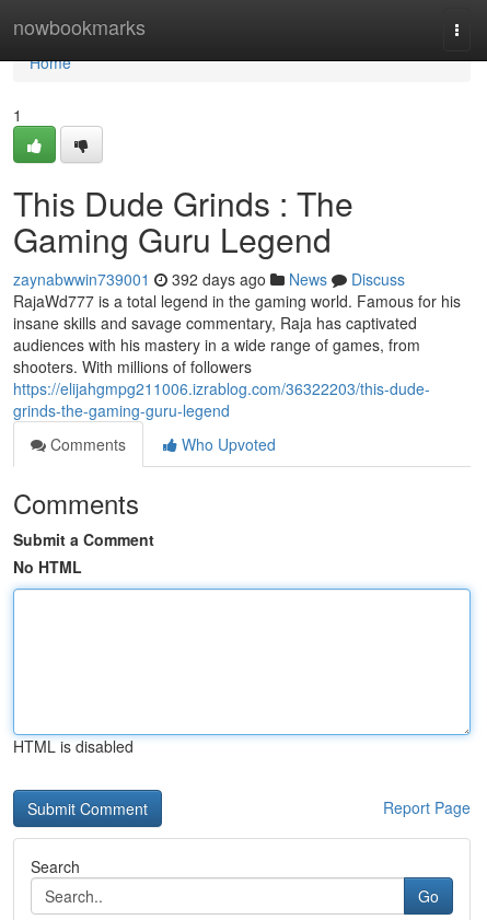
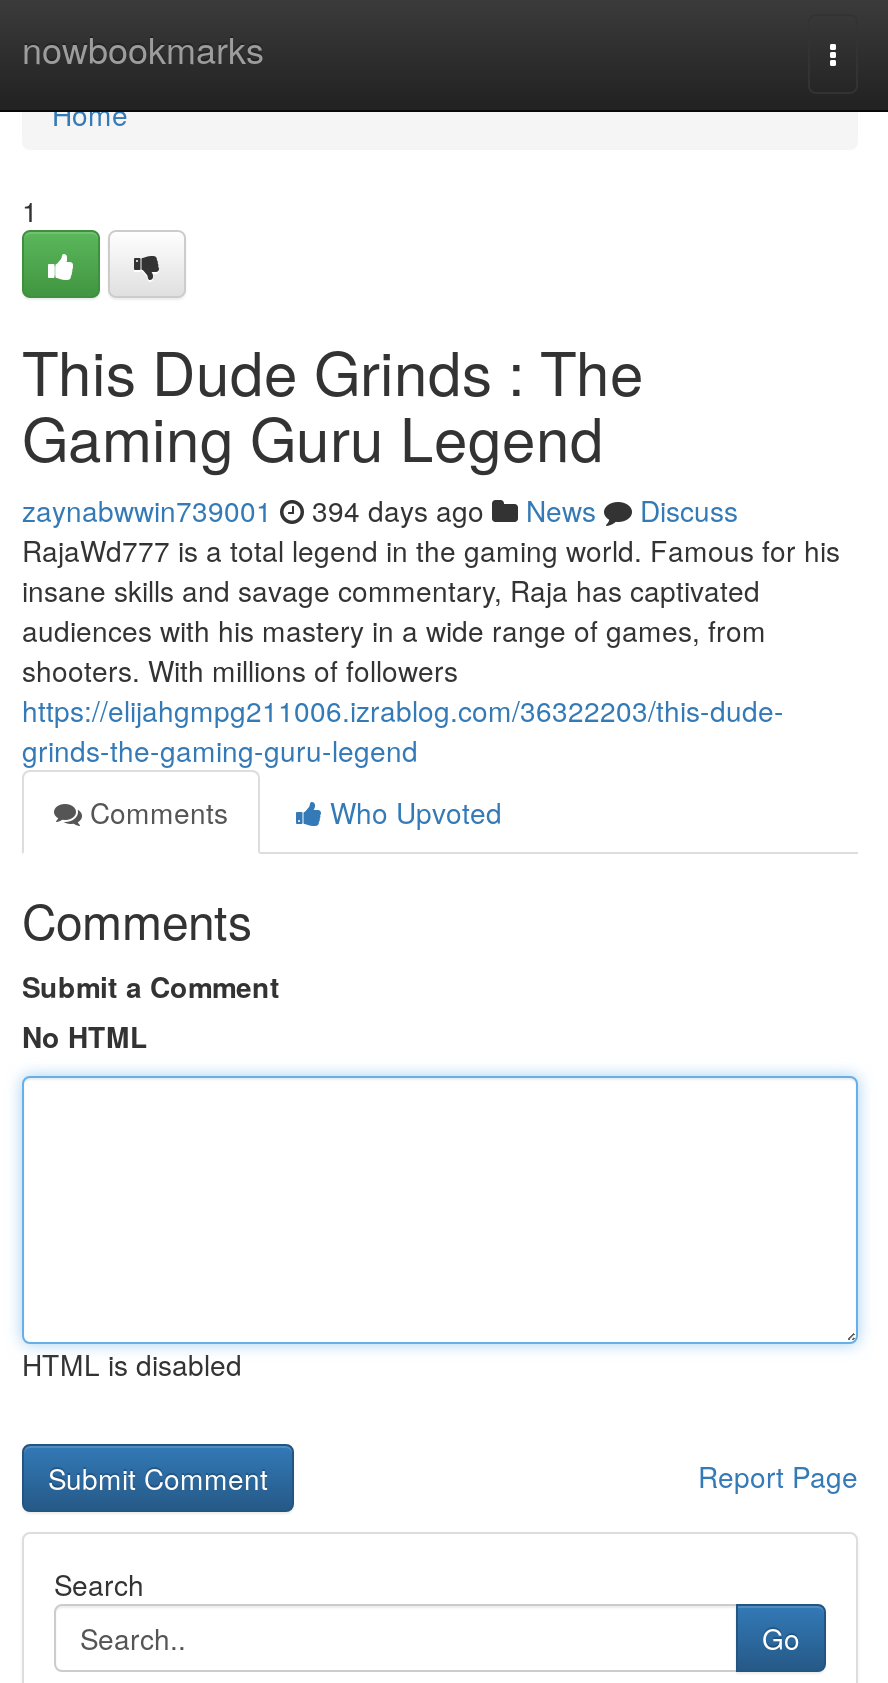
[13,268,405,290] zaynabwwin739001 392 days ago News Discuss -> [22,490,738,530] zaynabwwin739001 394 days ago News Discuss

